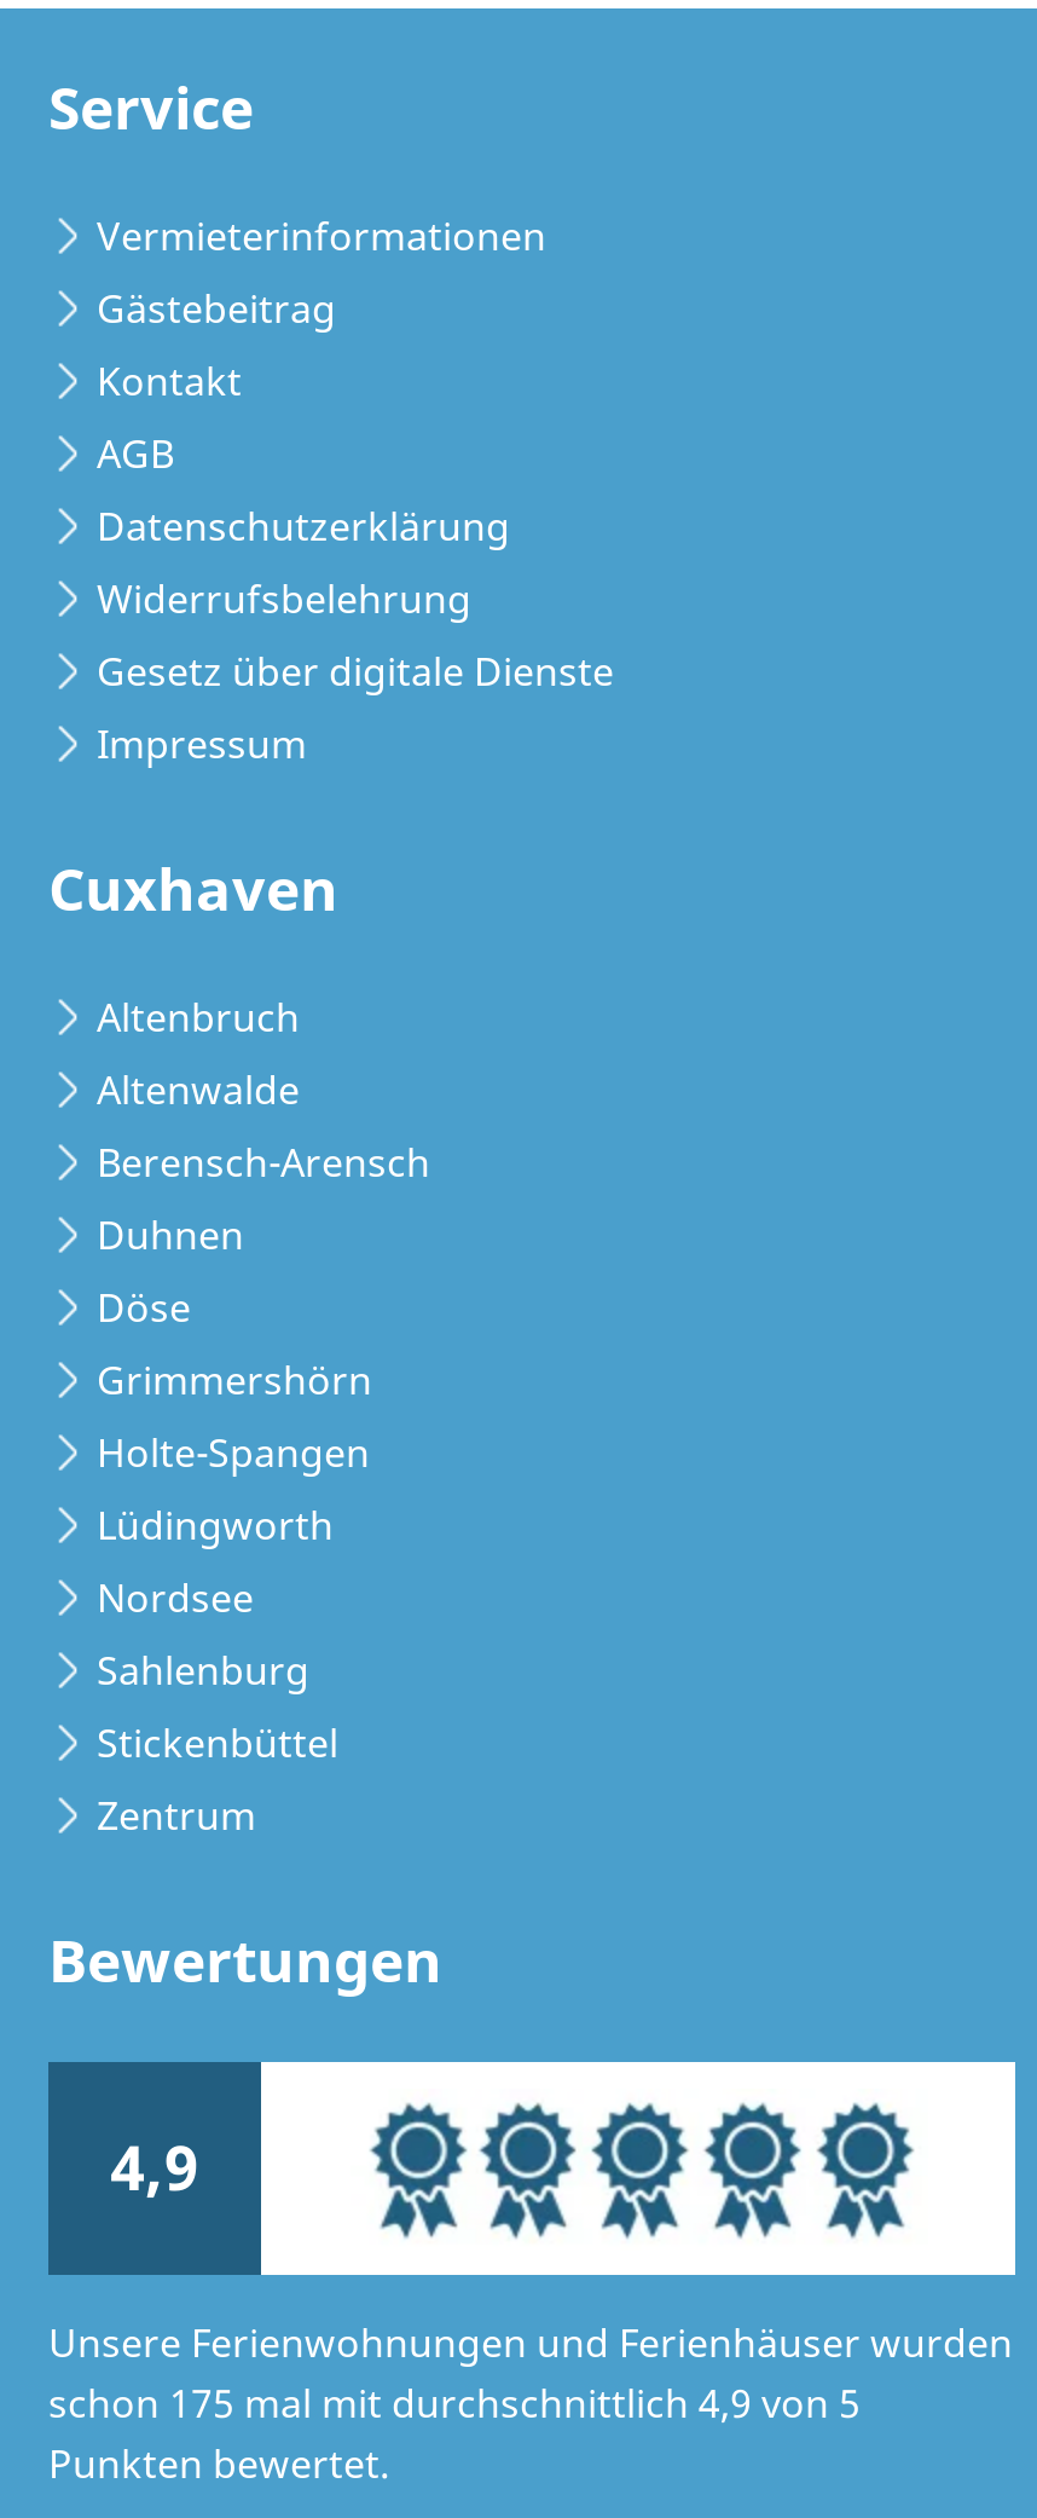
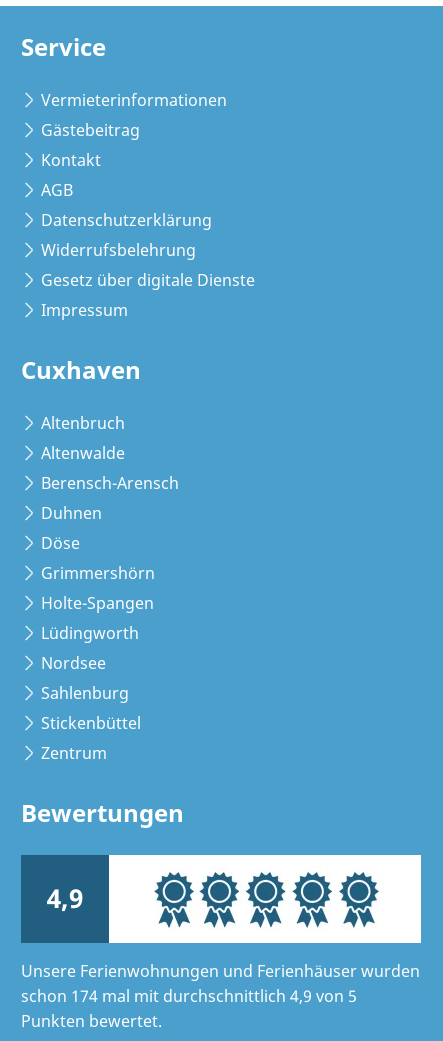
[48,2377,861,2430] schon 175 mal mit durchschnittlich 4,9 von 5 -> [21,985,357,1007] schon 174 mal mit durchschnittlich 4,9 von 5

